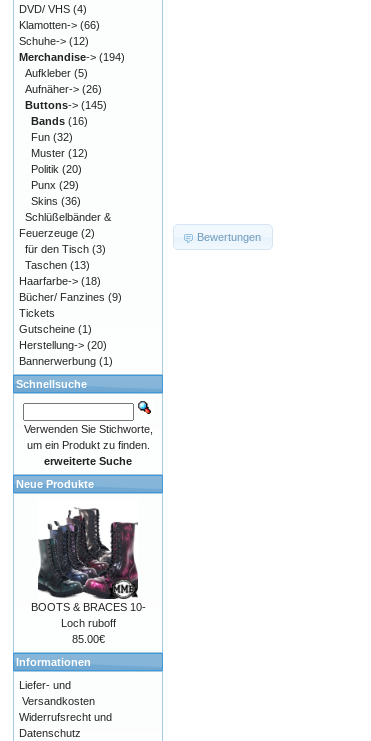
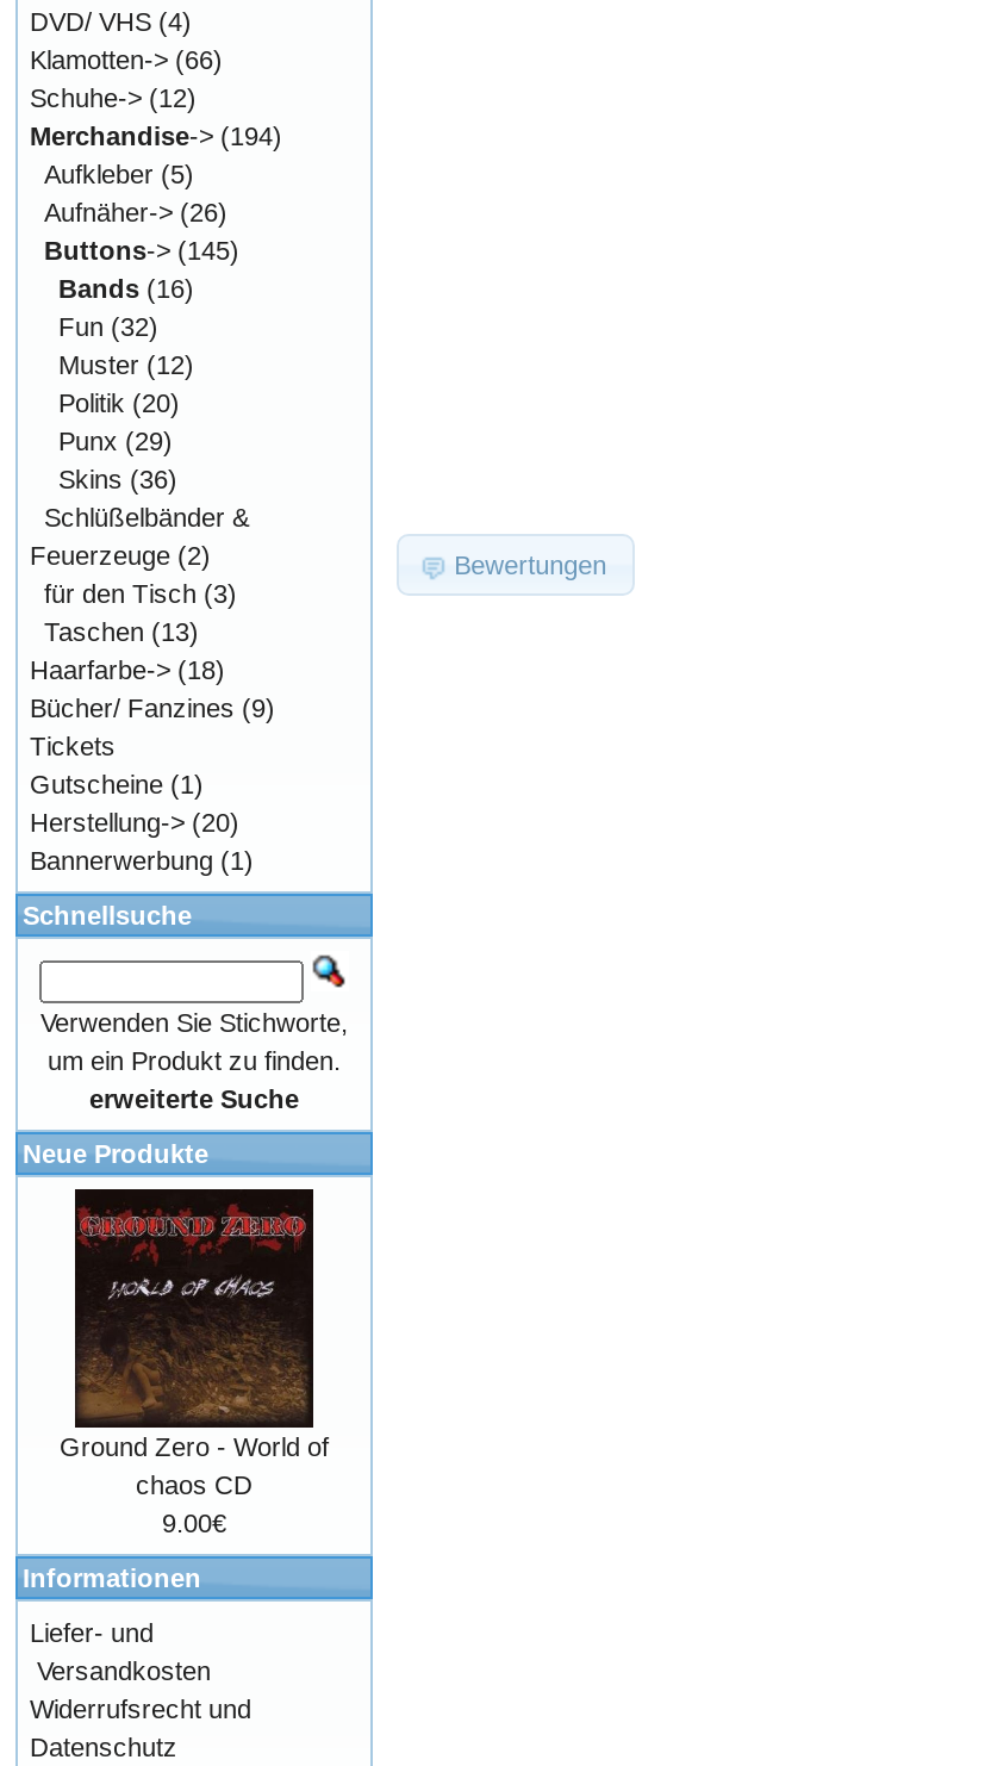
[30,499,145,645] [image] | BOOTS & BRACES 10- | Loch ruboff | 85.00€ -> [60,1187,329,1537] [image] | Ground Zero - World of | chaos CD | 9.00€

